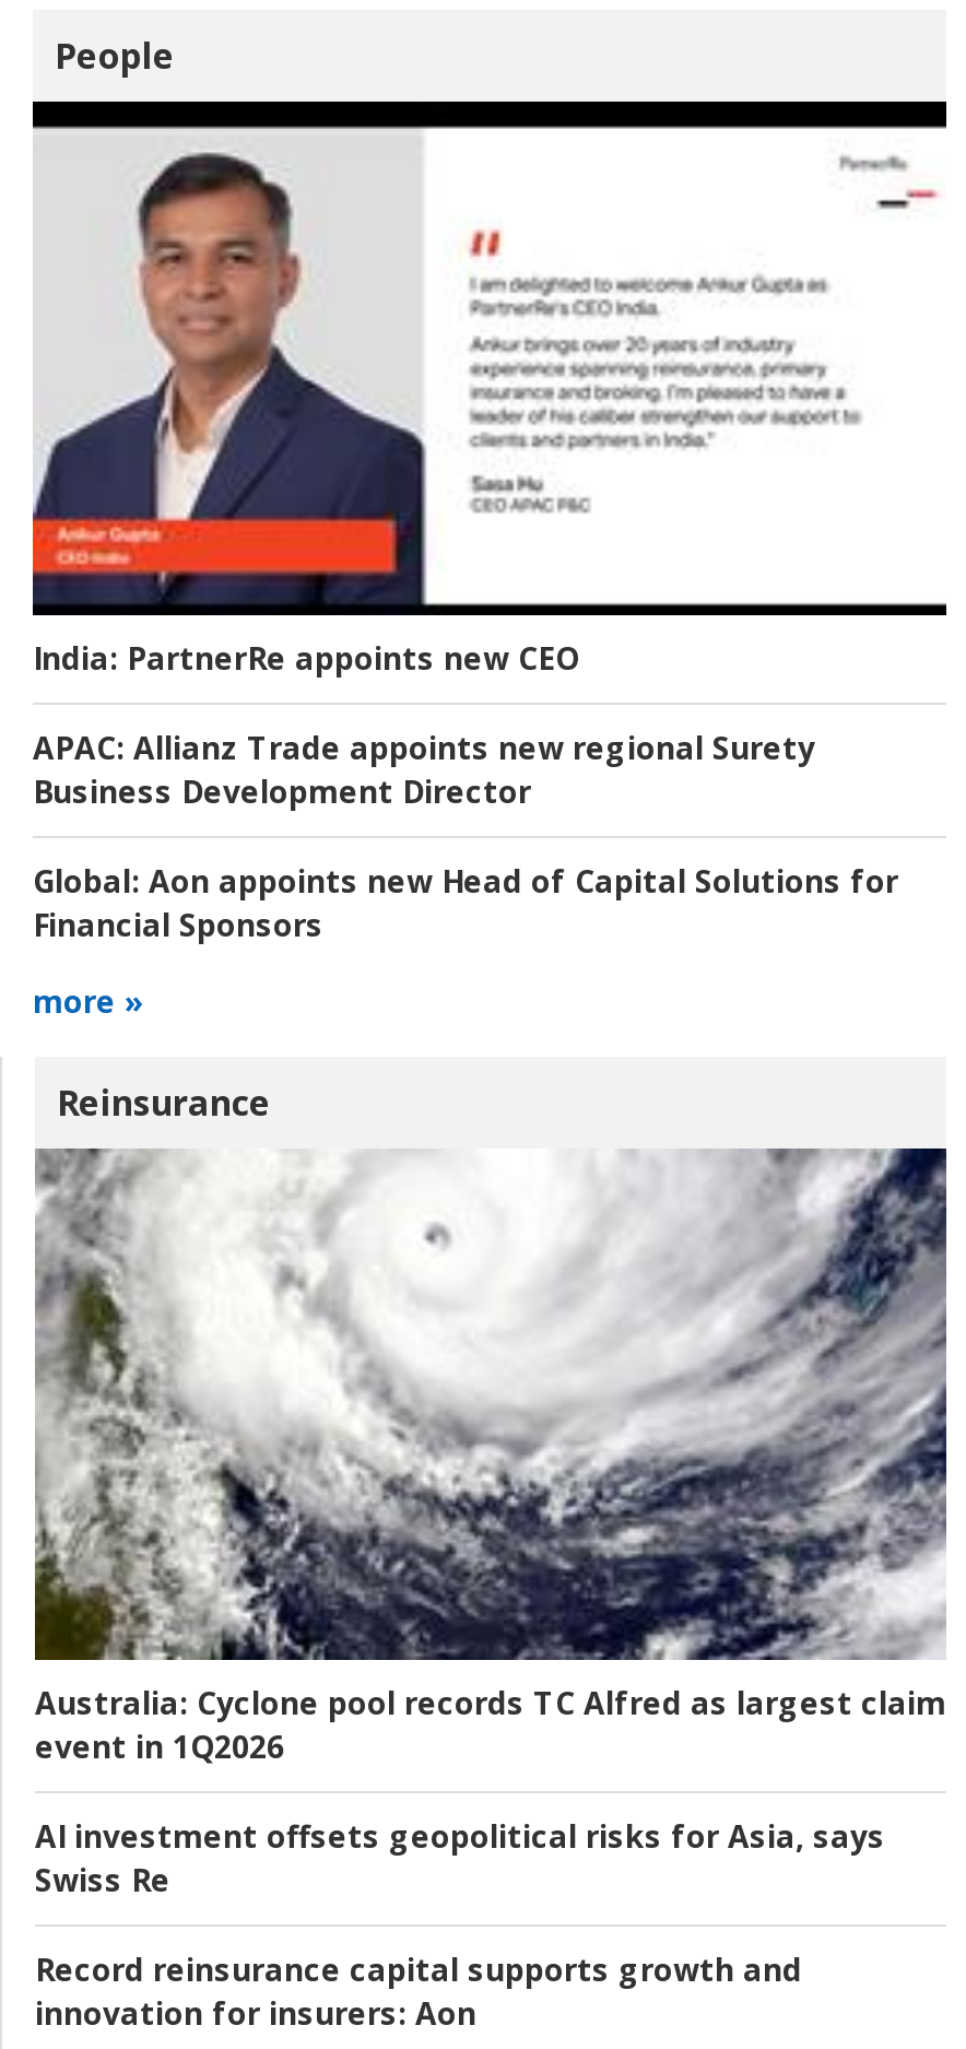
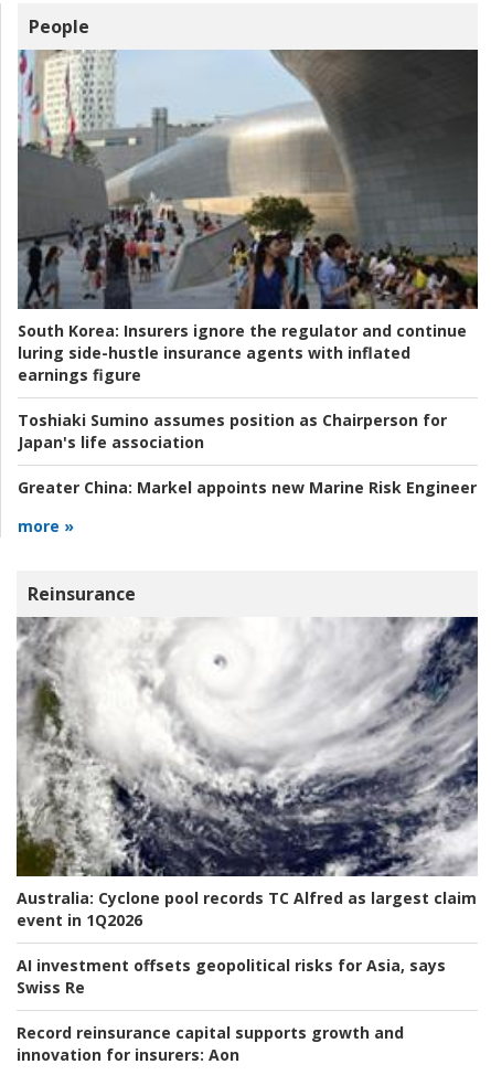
[31,98,946,678] [image] | India: PartnerRe appoints new CEO -> [17,50,479,385] [image] | South Korea: Insurers ignore the regulator and continue | luring side-hustle insurance agents with inflated | earnings figure
[33,726,815,811] APAC: Allianz Trade appoints new regional Surety | Business Development Director -> [18,409,447,452] Toshiaki Sumino assumes position as Chairperson for | Japan's life association
[33,859,898,944] Global: Aon appoints new Head of Capital Solutions for | Financial Sponsors -> [18,476,477,497] Greater China: Markel appoints new Marine Risk Engineer

